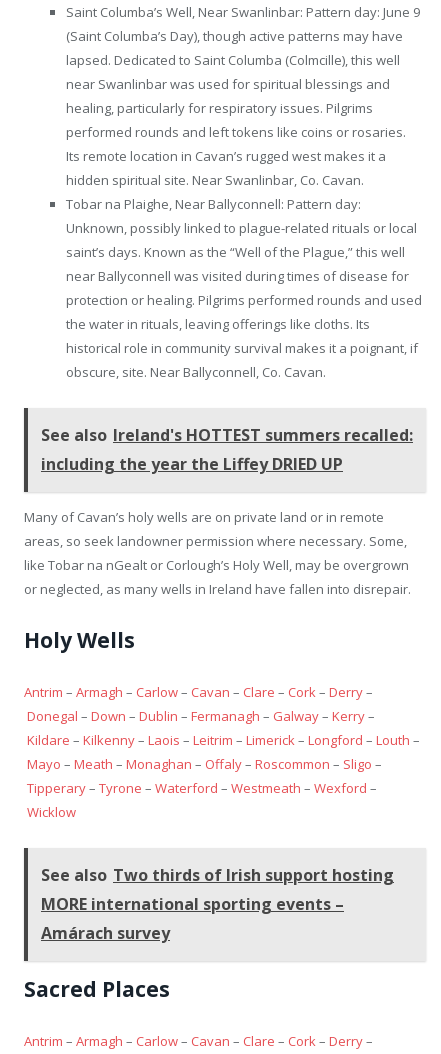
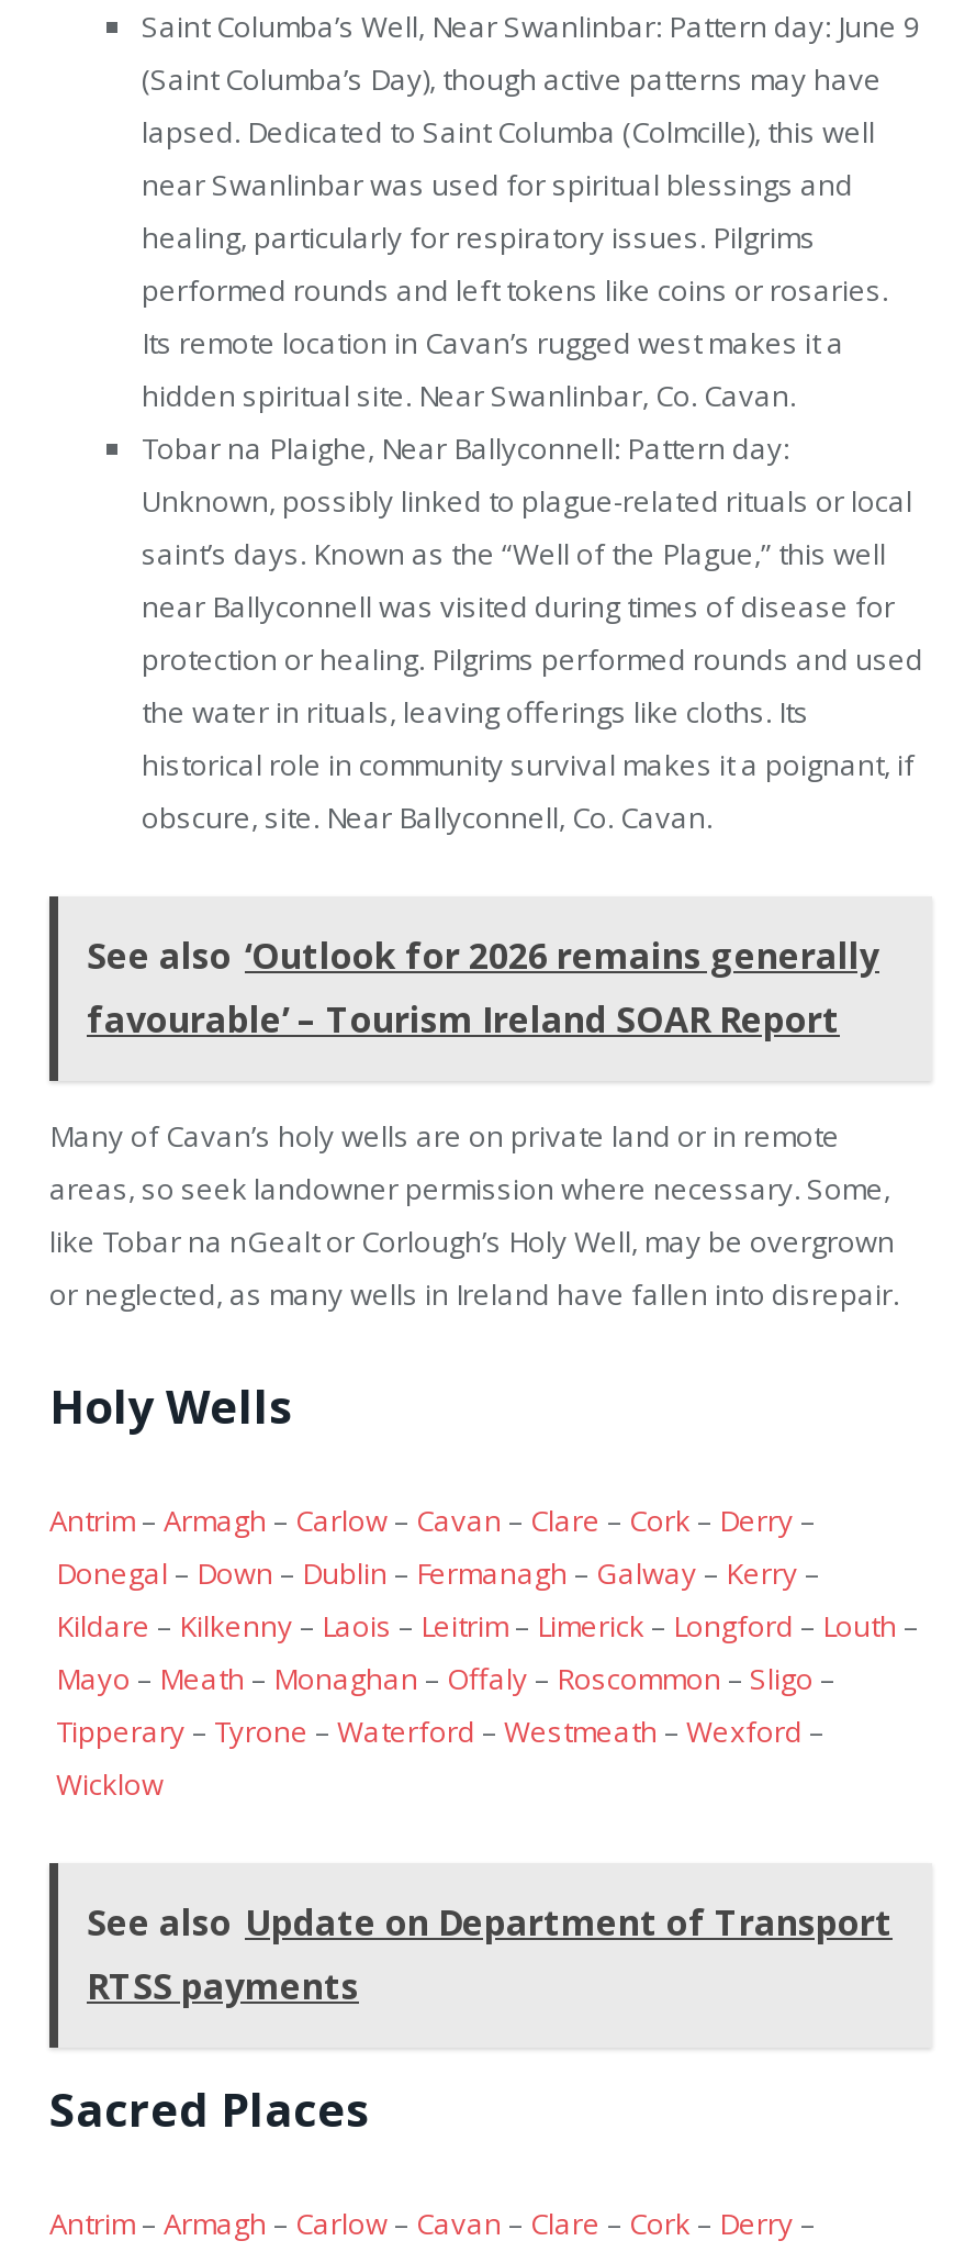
[41,424,413,475] See also Ireland's HOTTEST summers recalled: | including the year the Liffey DRIED UP -> [87,931,879,1043] See also ‘Outlook for 2026 remains generally | favourable’ – Tourism Ireland SOAR Report
[41,864,394,944] See also Two thirds of Irish support hosting | MORE international sporting events – | Amárach survey -> [87,1898,893,2011] See also Update on Department of Transport | RTSS payments

